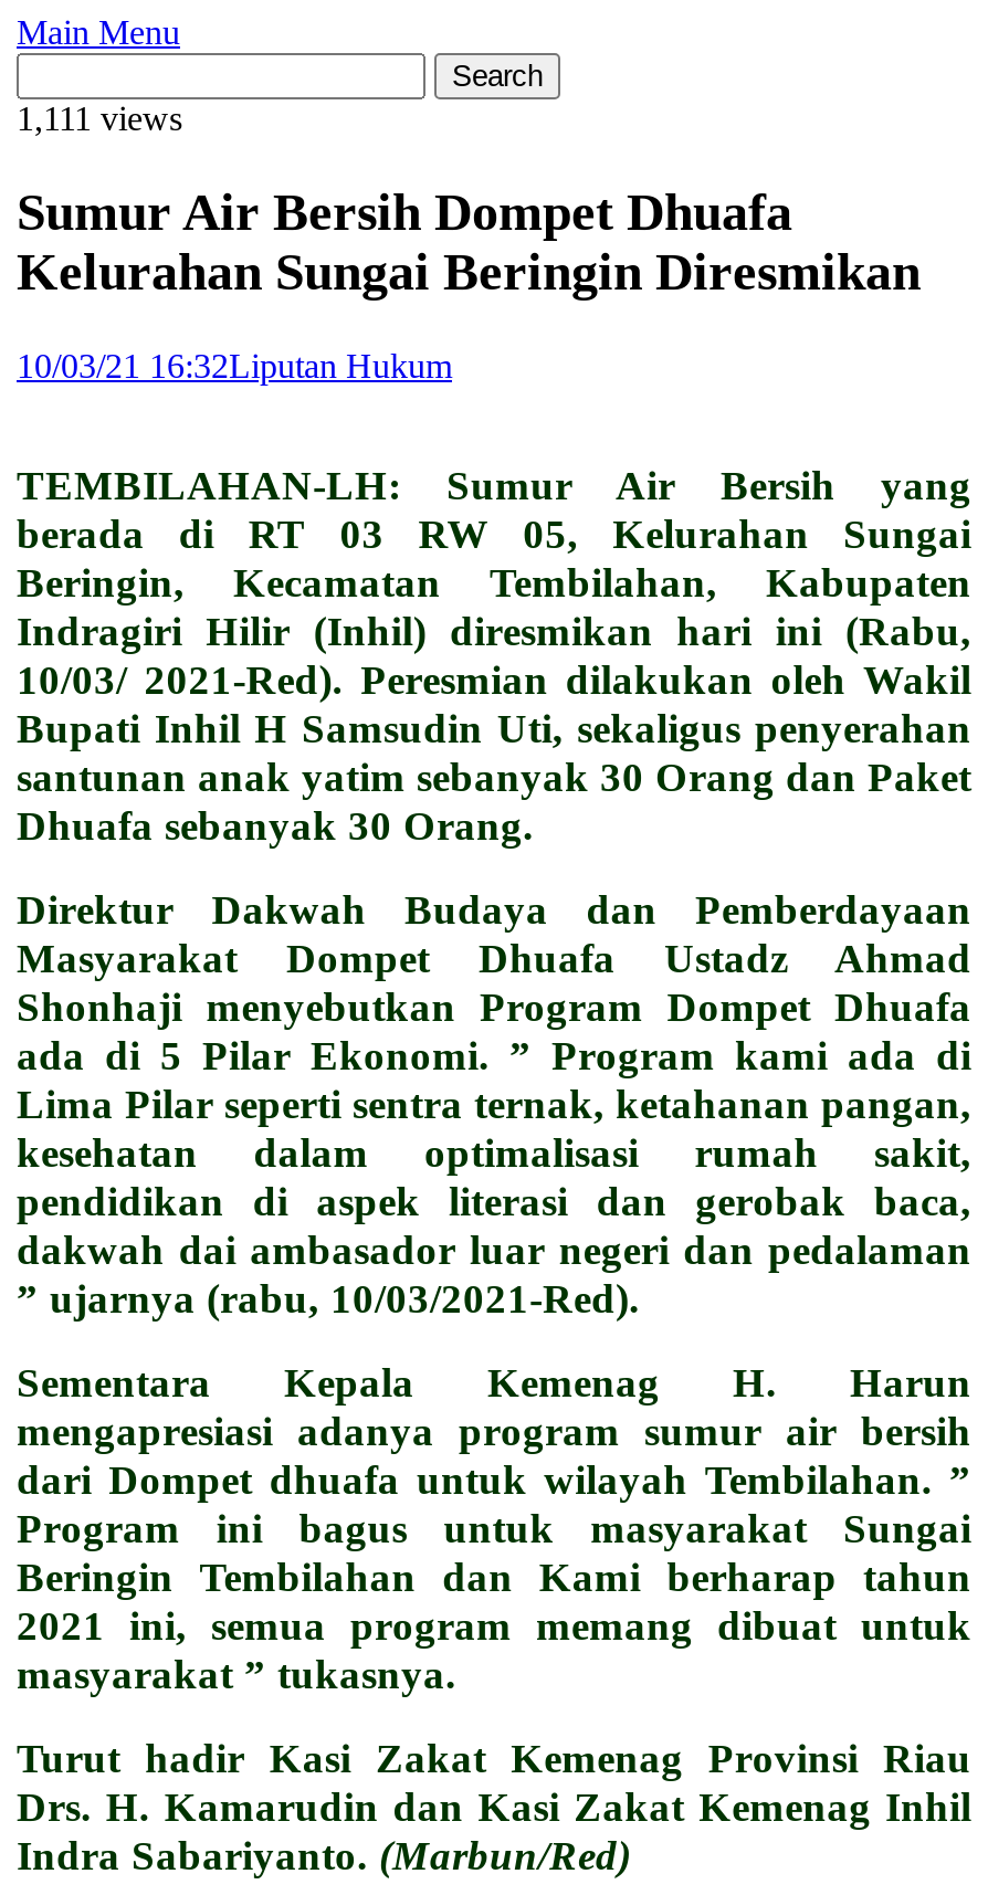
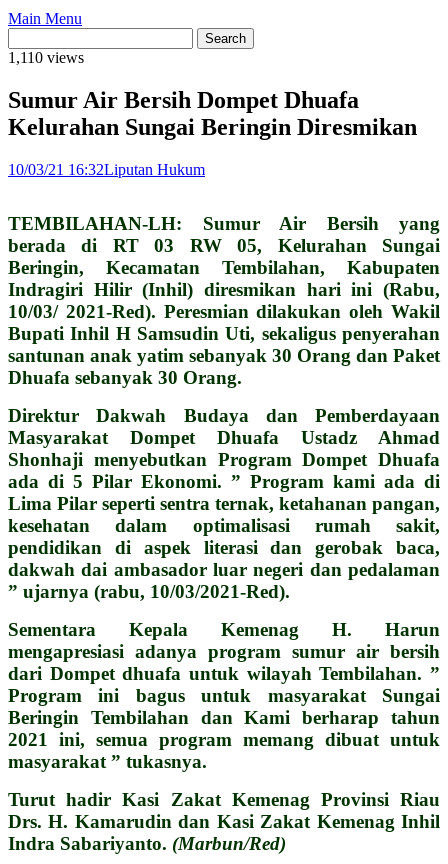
[17,99,182,137] 1,111 views -> [8,49,84,66] 1,110 views

